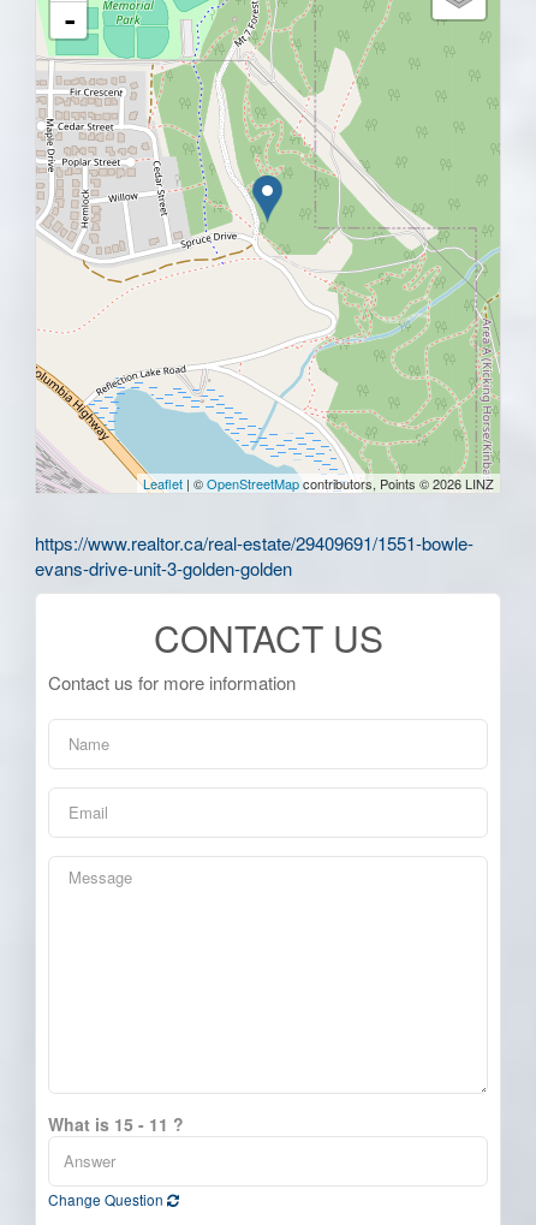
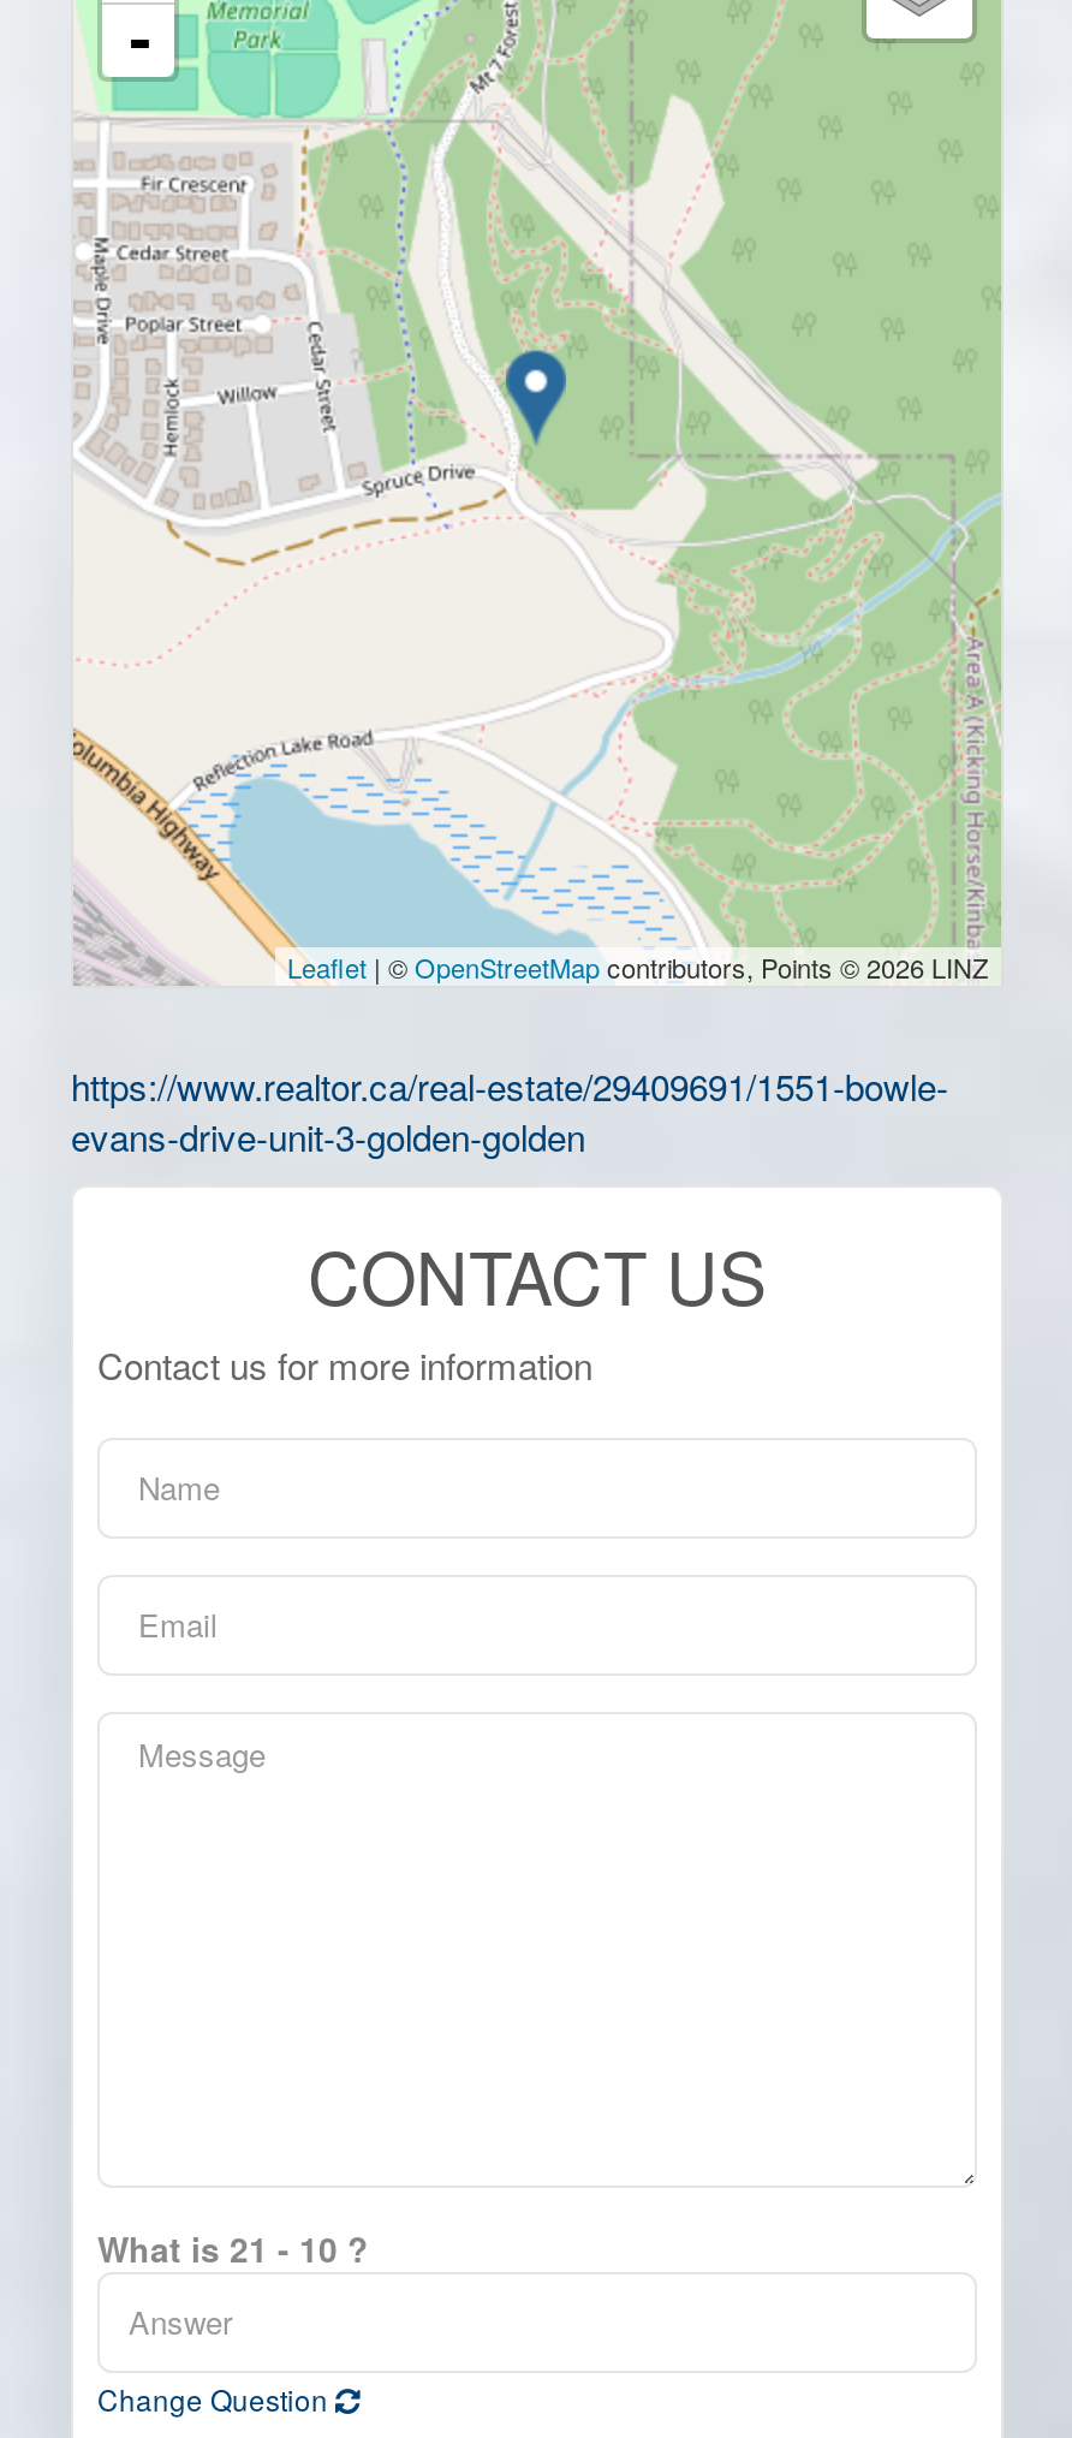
[48,1112,184,1136] What is 15 - 11 ? -> [97,2223,369,2271] What is 21 - 10 ?

